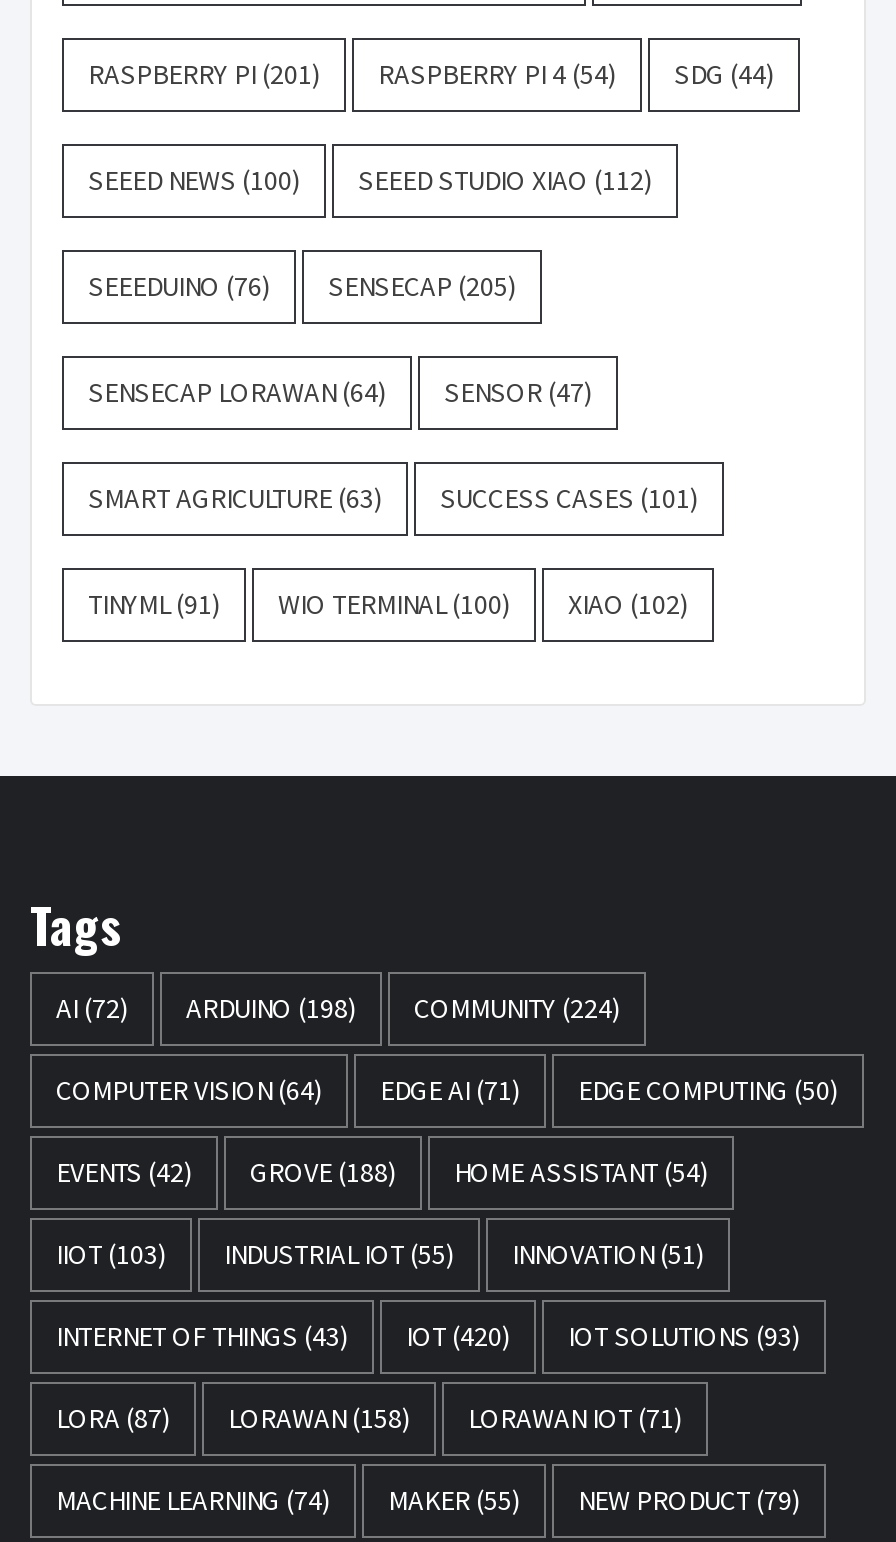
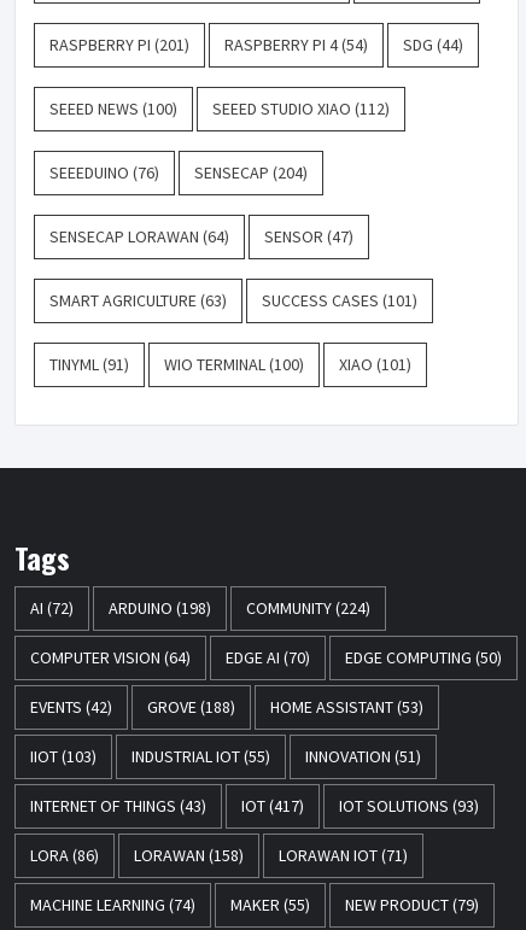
[88,268,516,304] SEEEDUINO (76) SENSECAP (205) -> [49,161,308,183] SEEEDUINO (76) SENSECAP (204)
[88,586,688,622] TINYML(91) WIO TERMINAL(100) XIAO (102) -> [49,353,411,375] TINYML(91) WIO TERMINAL(100) XIAO (101)
[56,1072,838,1108] COMPUTER VISION (64) EDGE AI (71) EDGE COMPUTING (50) -> [30,646,502,668] COMPUTER VISION (64) EDGE AI (70) EDGE COMPUTING (50)
[454,1154,708,1190] HOME ASSISTANT (54) -> [270,696,423,717] HOME ASSISTANT (53)
[56,1318,800,1354] INTERNET OF THINGS (43) IOT (420) IOT SOLUTIONS (93) -> [30,795,479,816] INTERNET OF THINGS (43) IOT (417) IOT SOLUTIONS (93)
[56,1400,682,1436] LORA (87) LORAWAN (158) LORAWAN IOT (71) -> [30,844,408,866] LORA (86) LORAWAN (158) LORAWAN IOT (71)

